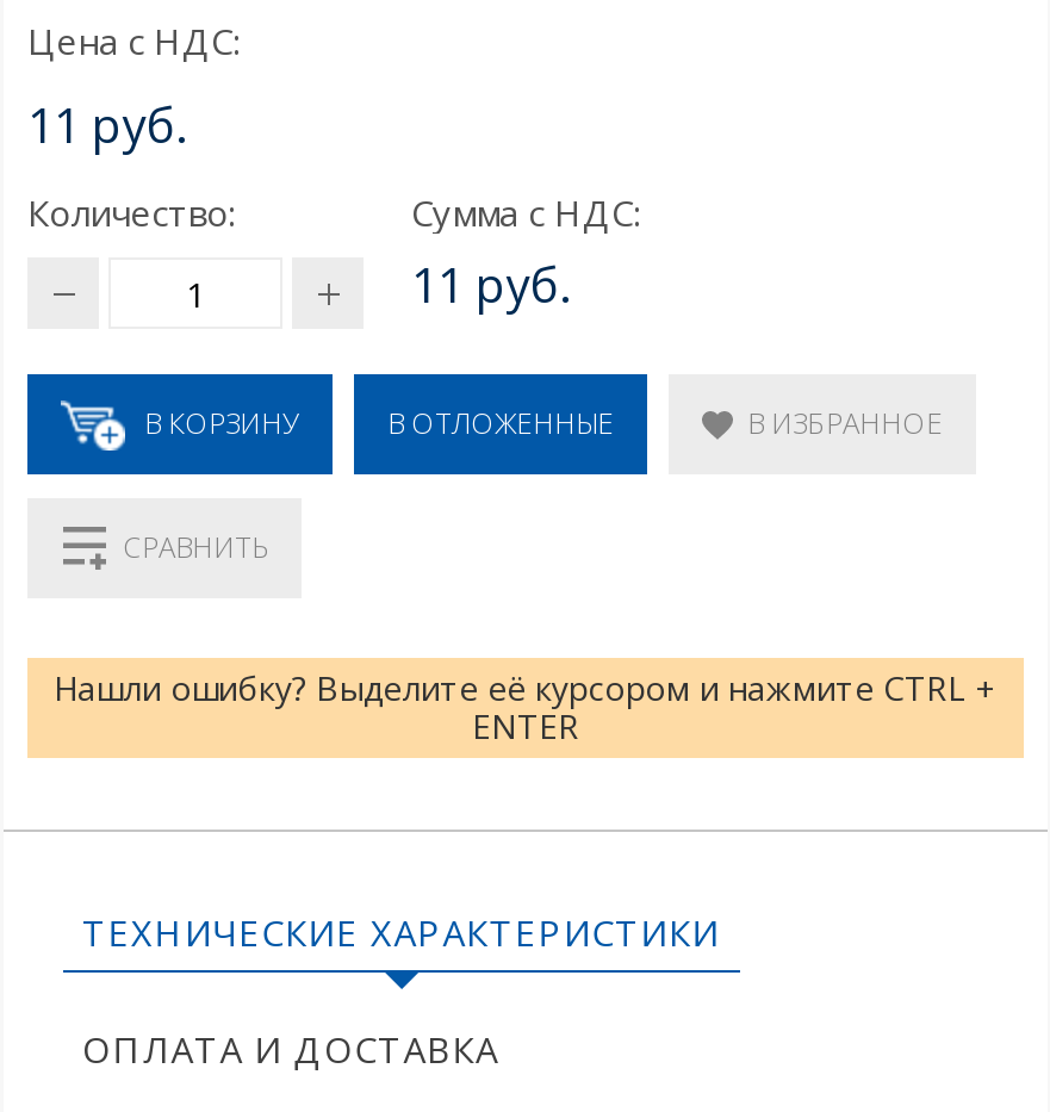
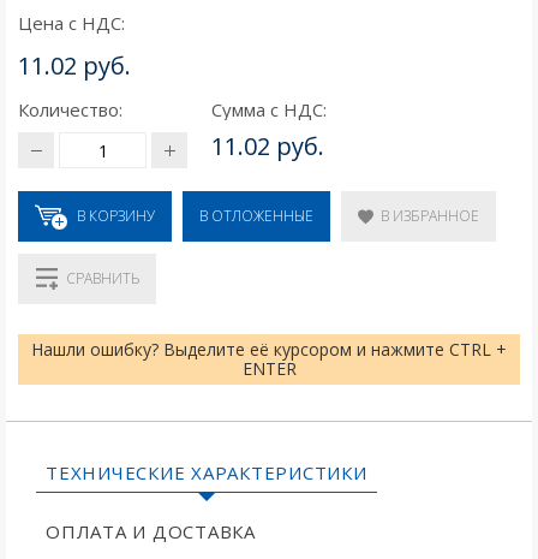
[27,93,187,157] 11 руб. -> [18,49,131,82] 11.02 руб.
[411,253,571,317] 11 руб. -> [211,130,324,162] 11.02 руб.

